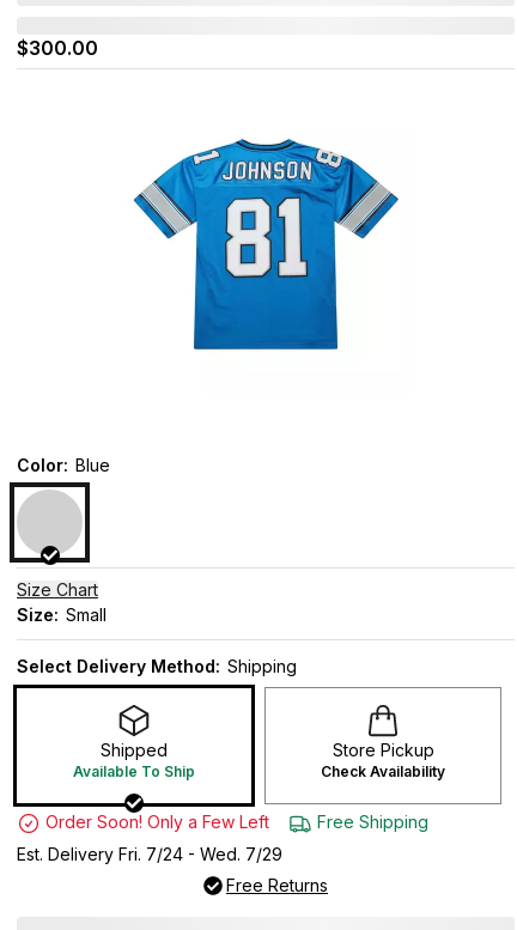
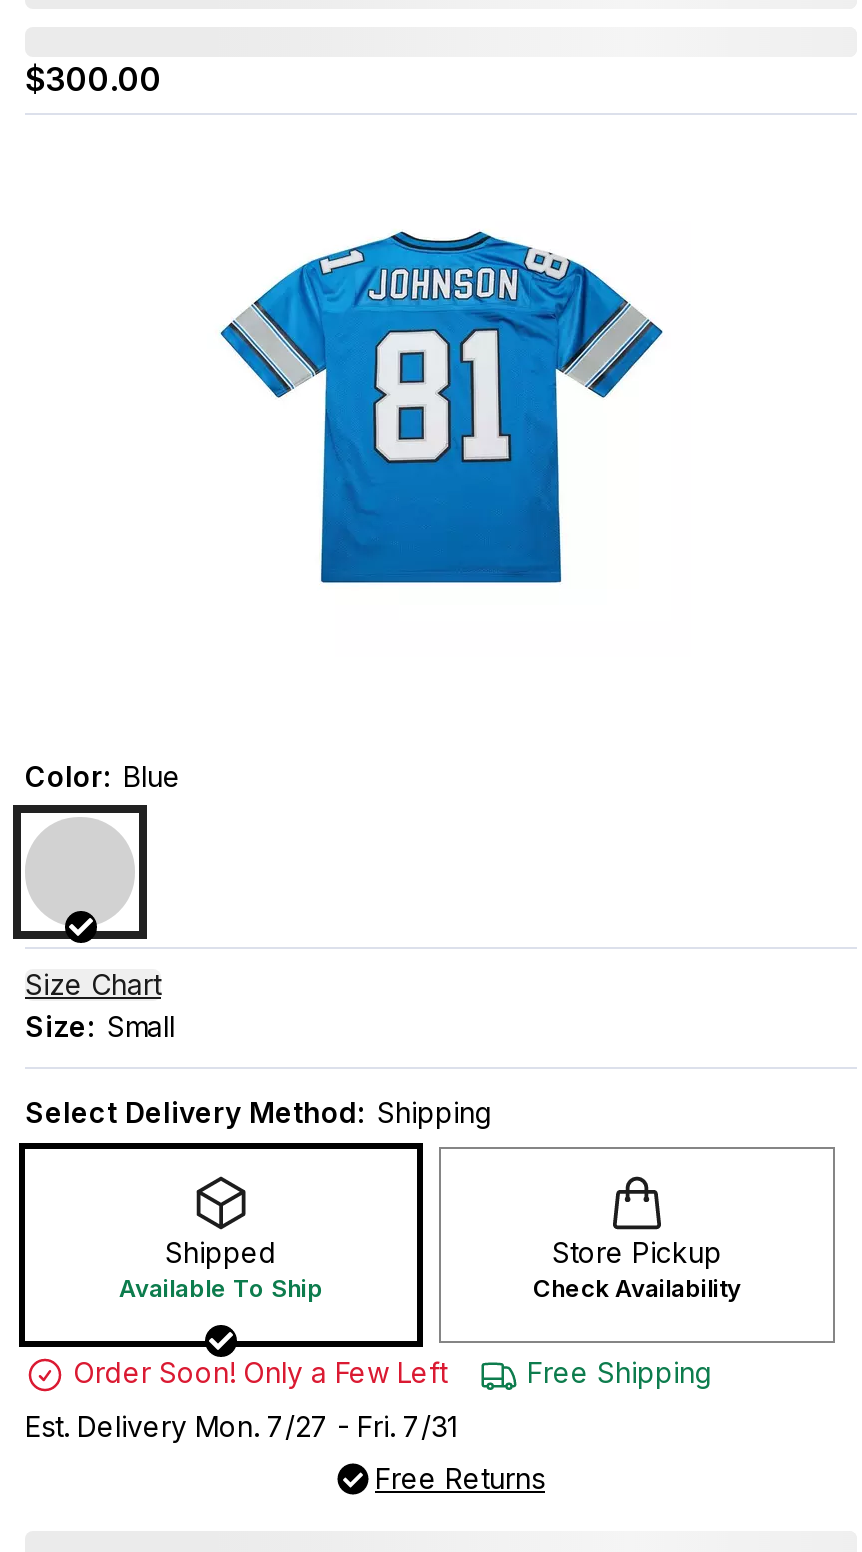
[17,843,282,864] Est. Delivery Fri. 7/24 - Wed. 7/29 -> [25,1408,457,1442] Est. Delivery Mon. 7/27 - Fri. 7/31

